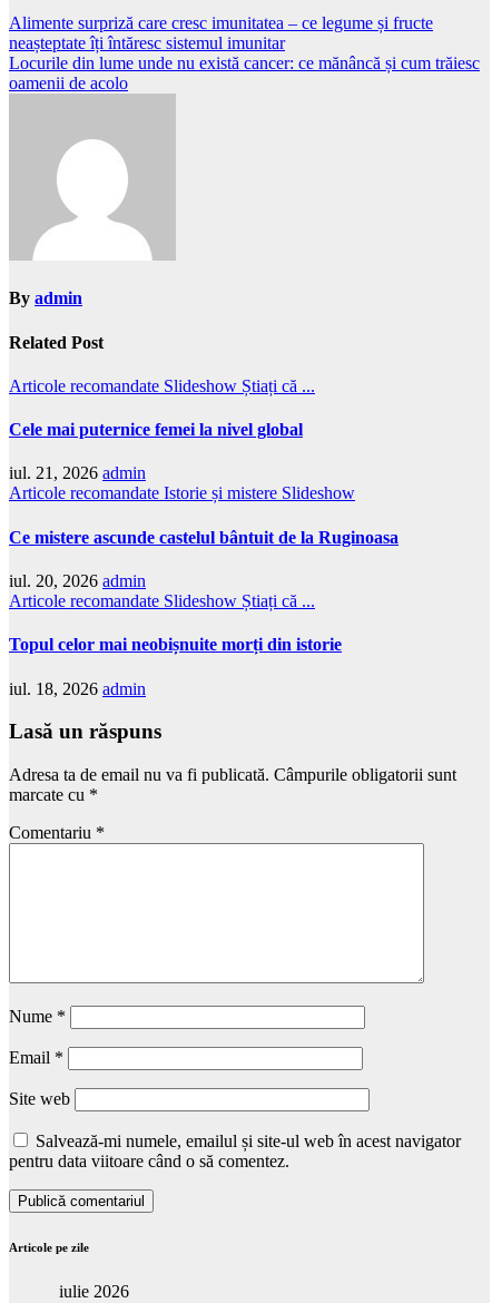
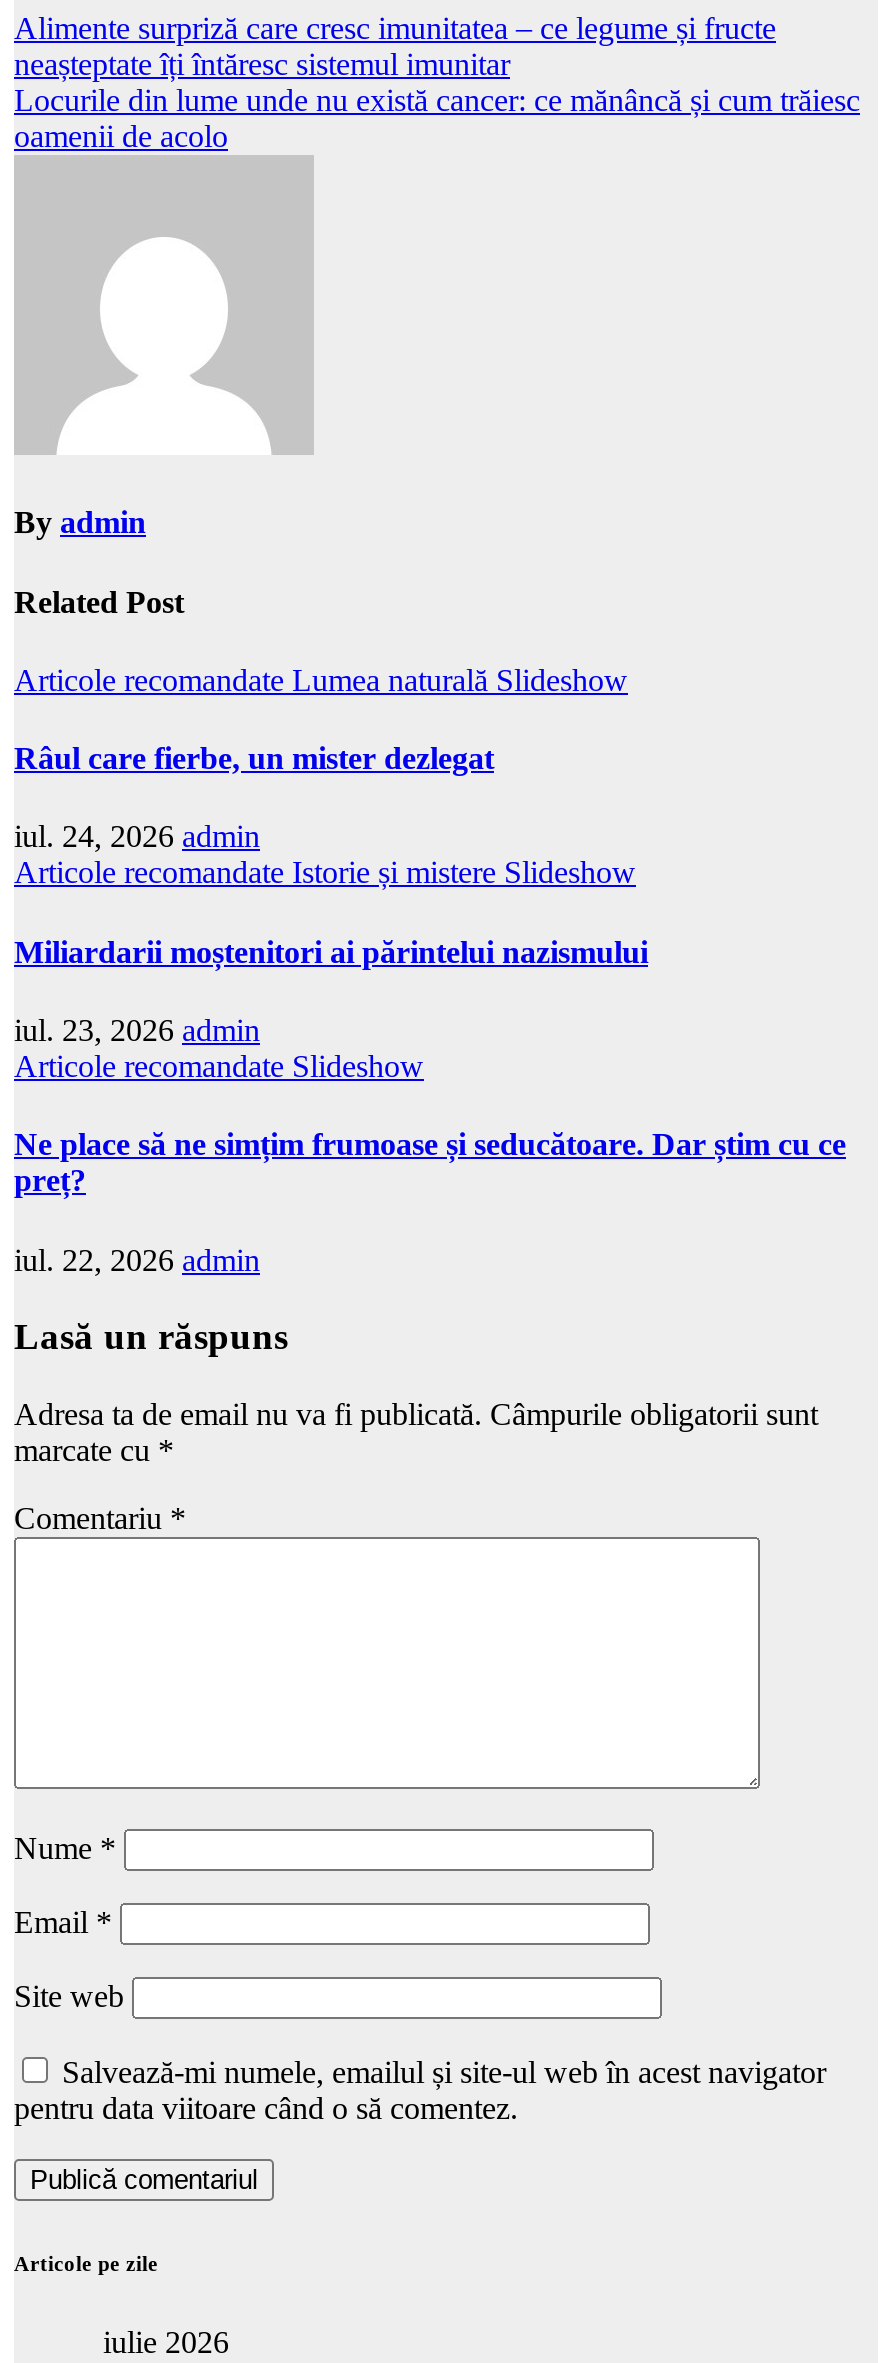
[9,376,315,395] Articole recomandate Slideshow Știați că ... -> [14,663,628,697] Articole recomandate Lumea naturală Slideshow
[9,420,303,439] Cele mai puternice femei la nivel global -> [14,741,494,775] Râul care fierbe, un mister dezlegat
[9,464,146,483] iul. 21, 2026 admin -> [14,820,260,854] iul. 24, 2026 admin
[9,528,398,546] Ce mistere ascunde castelul bântuit de la Ruginoasa -> [14,934,648,968] Miliardarii moștenitori ai părintelui nazismului
[9,571,315,610] iul. 20, 2026 admin | Articole recomandate Slideshow Știați că ... -> [14,1013,424,1083] iul. 23, 2026 admin | Articole recomandate Slideshow
[9,635,342,654] Topul celor mai neobișnuite morți din istorie -> [14,1127,846,1197] Ne place să ne simțim frumoase și seducătoare. Dar știm cu ce | preț?
[9,679,146,698] iul. 18, 2026 admin -> [14,1242,260,1276] iul. 22, 2026 admin

